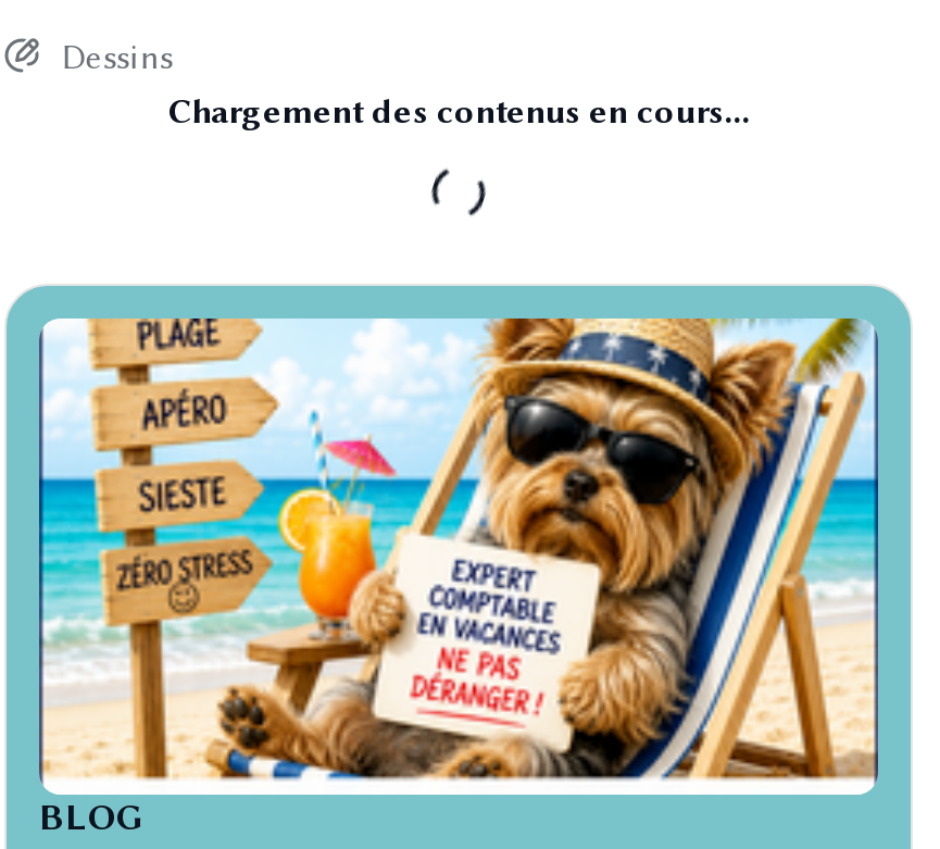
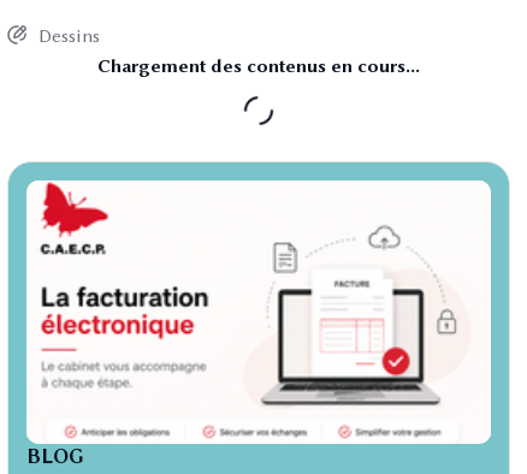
[37,316,880,784] [image] -> [25,179,492,439] [image]

